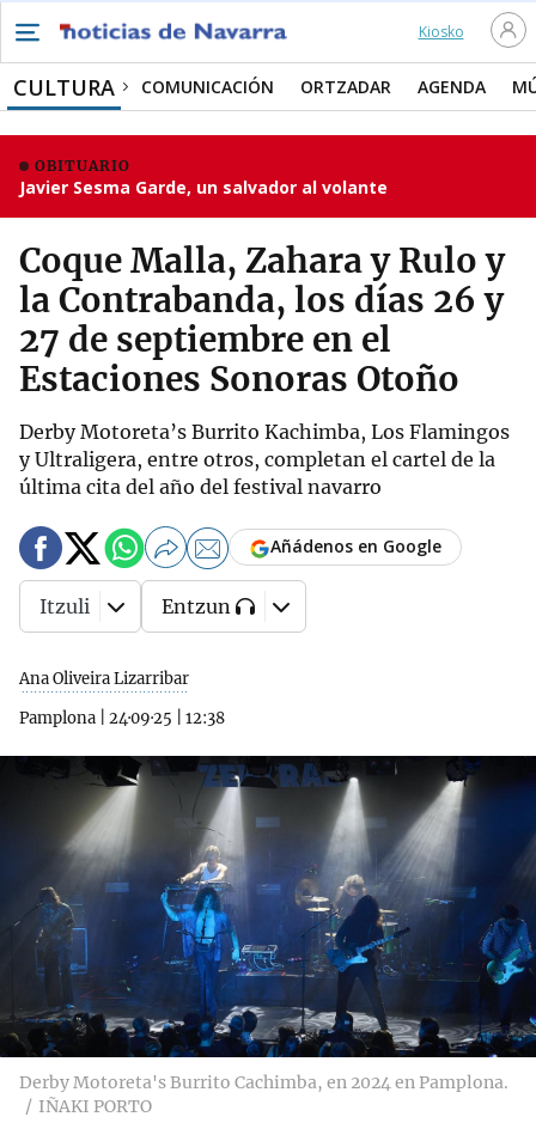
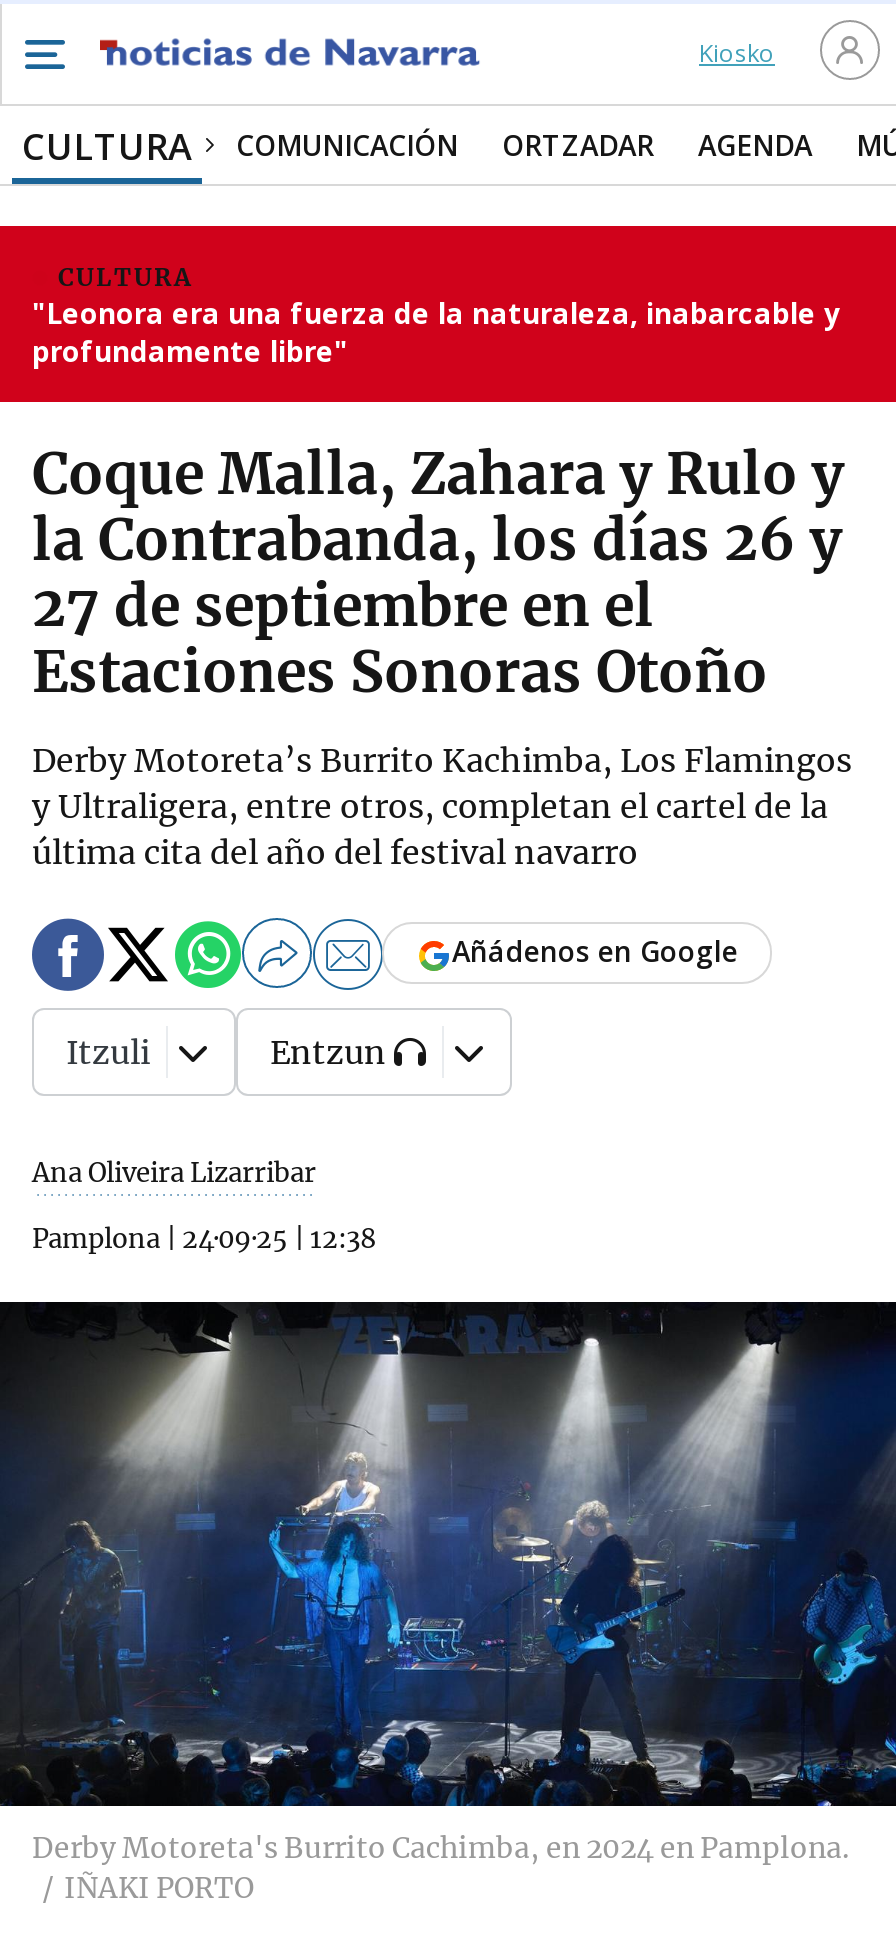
[19,157,388,199] OBITUARIO | Javier Sesma Garde, un salvador al volante -> [32,262,840,370] CULTURA | "Leonora era una fuerza de la naturaleza, inabarcable y | profundamente libre"

